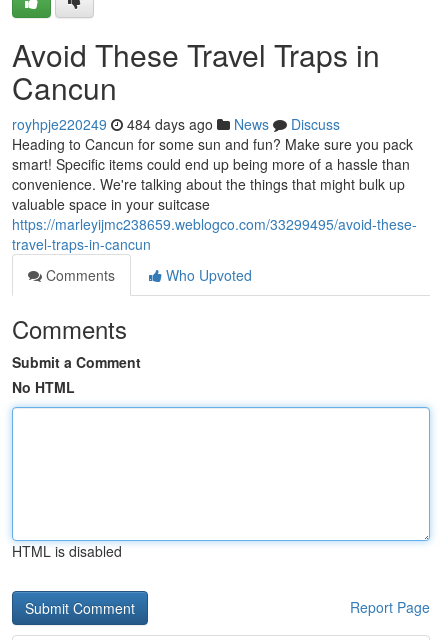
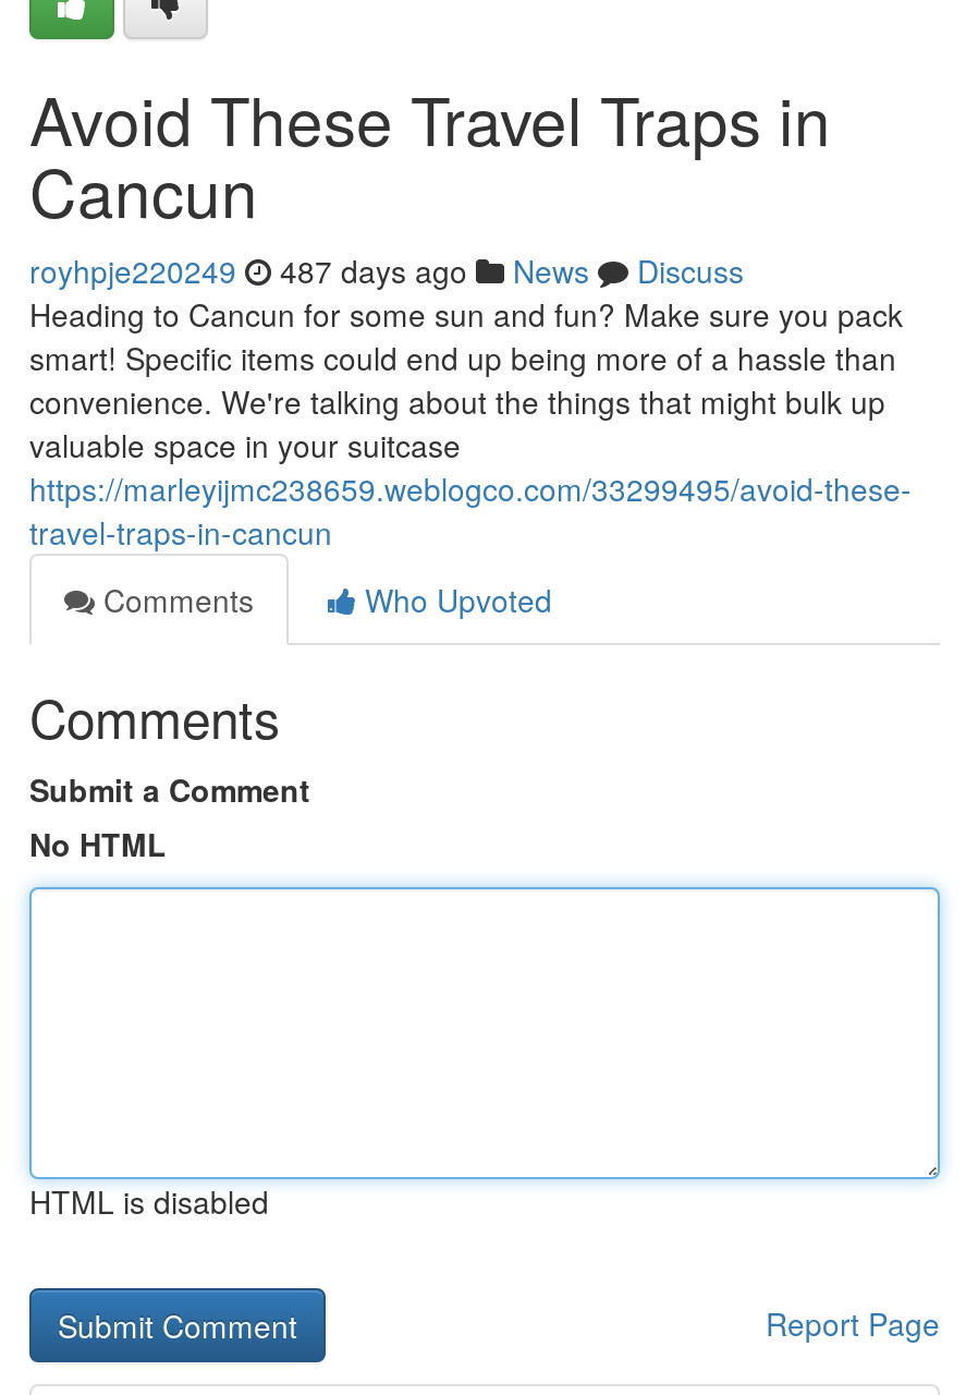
[12,114,340,134] royhpje220249 484 days ago News Discuss -> [29,248,744,292] royhpje220249 487 days ago News Discuss

